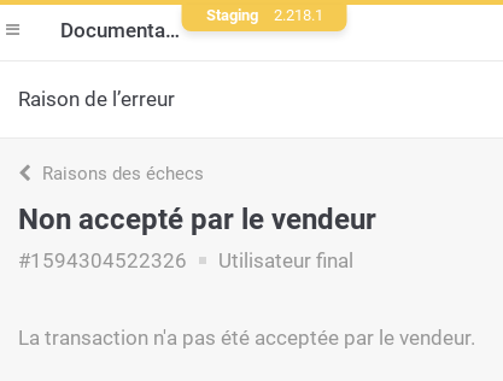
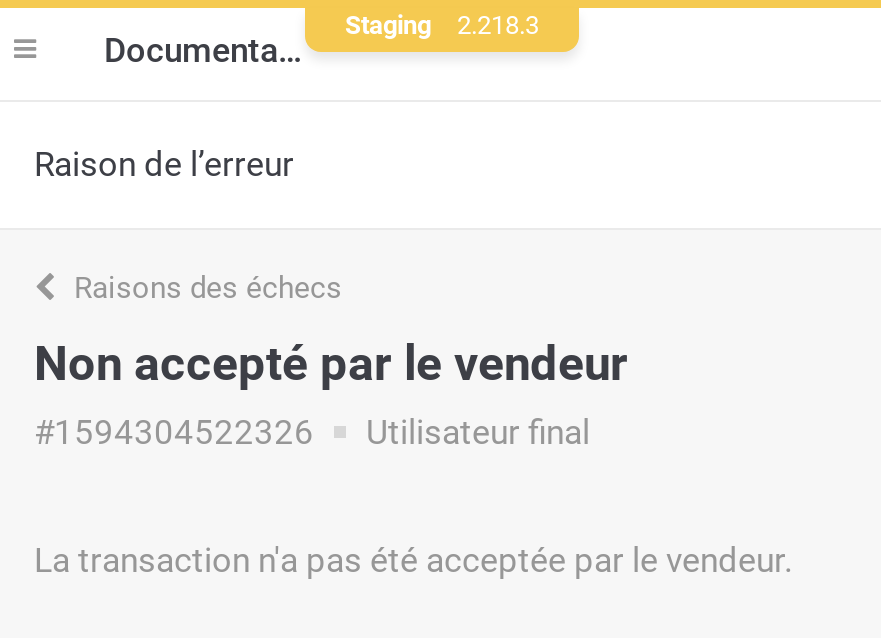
[206,6,323,24] Staging 2.218.1 -> [345,10,539,40] Staging 2.218.3

